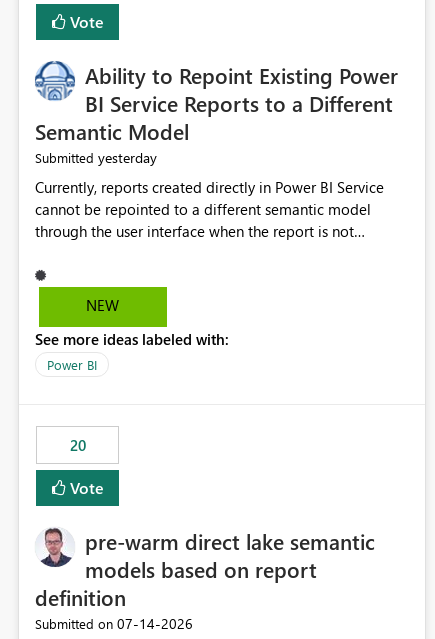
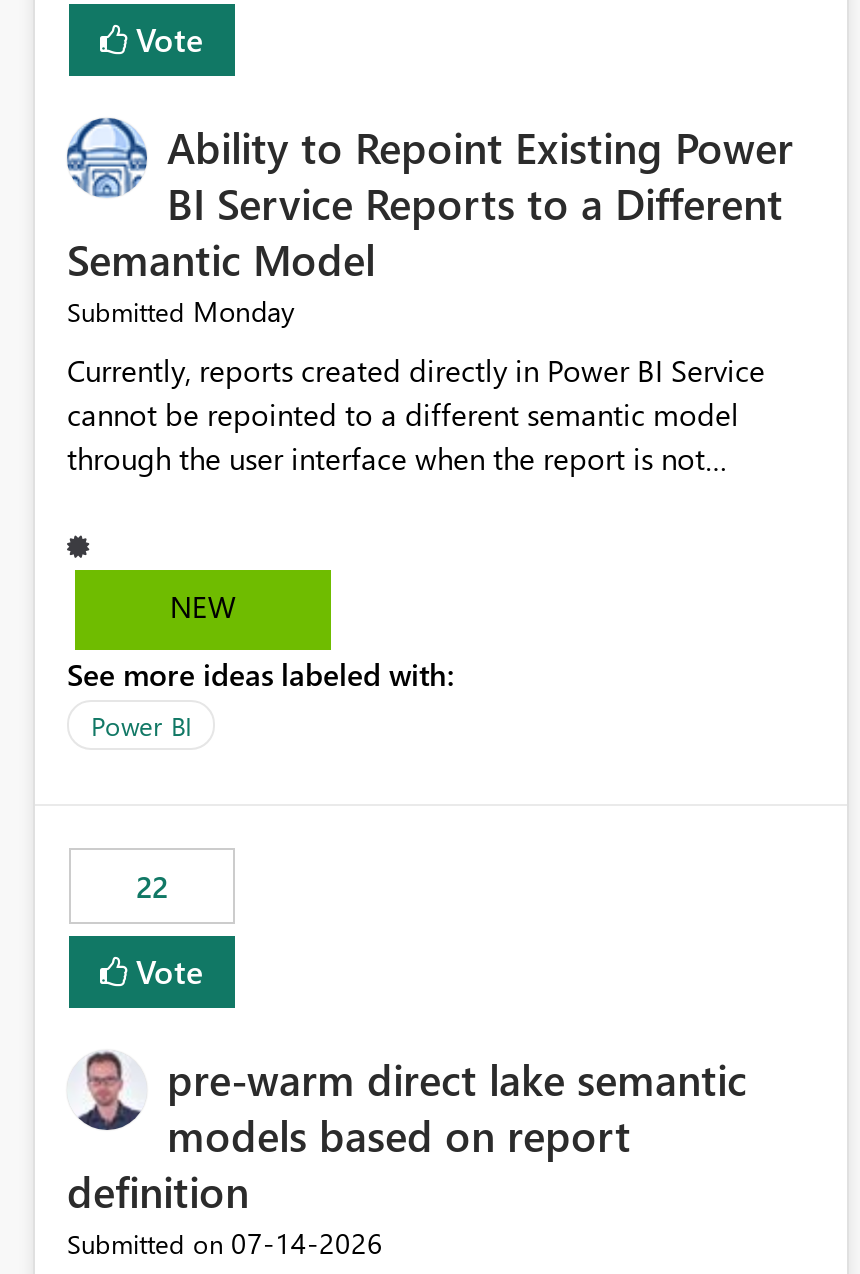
[35,148,157,167] Submitted yesterday -> [67,293,295,331] Submitted Monday
[69,435,85,455] 20 -> [136,867,168,907] 22

